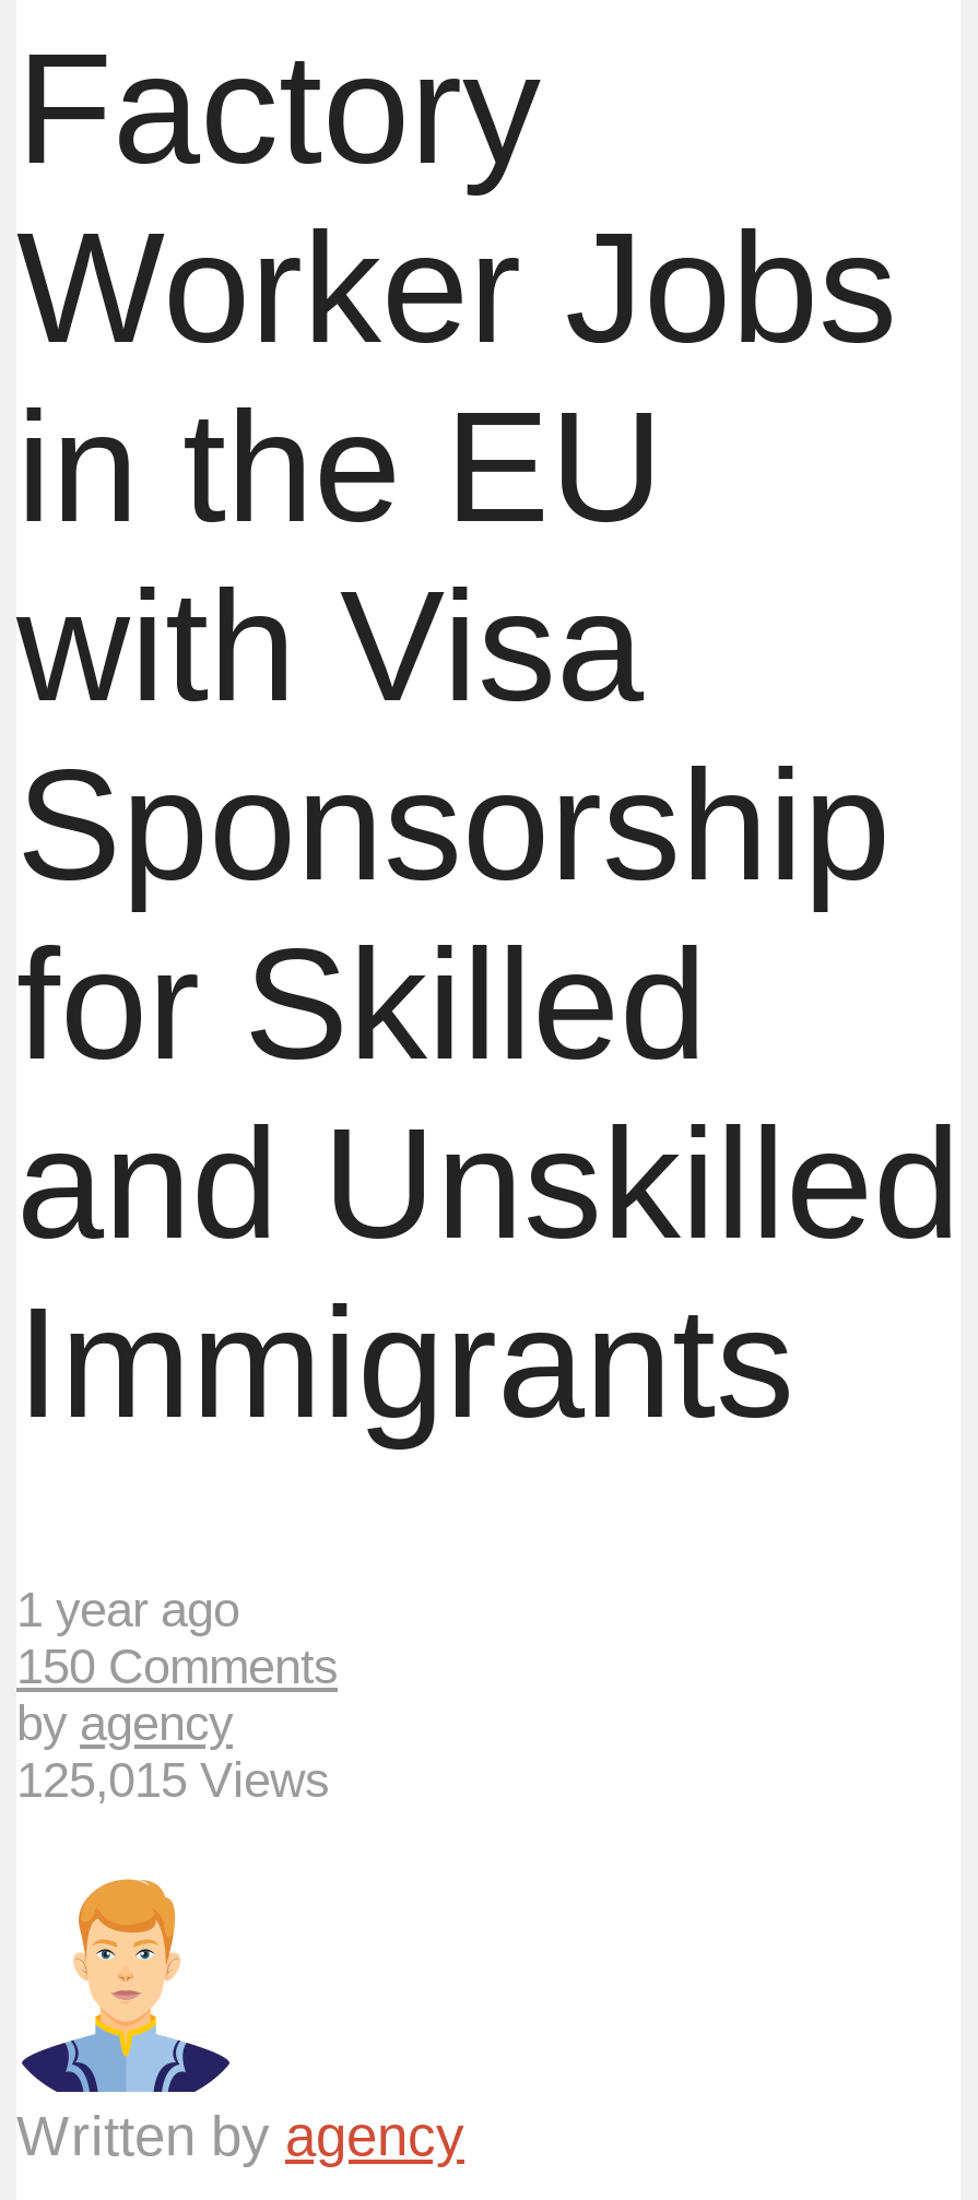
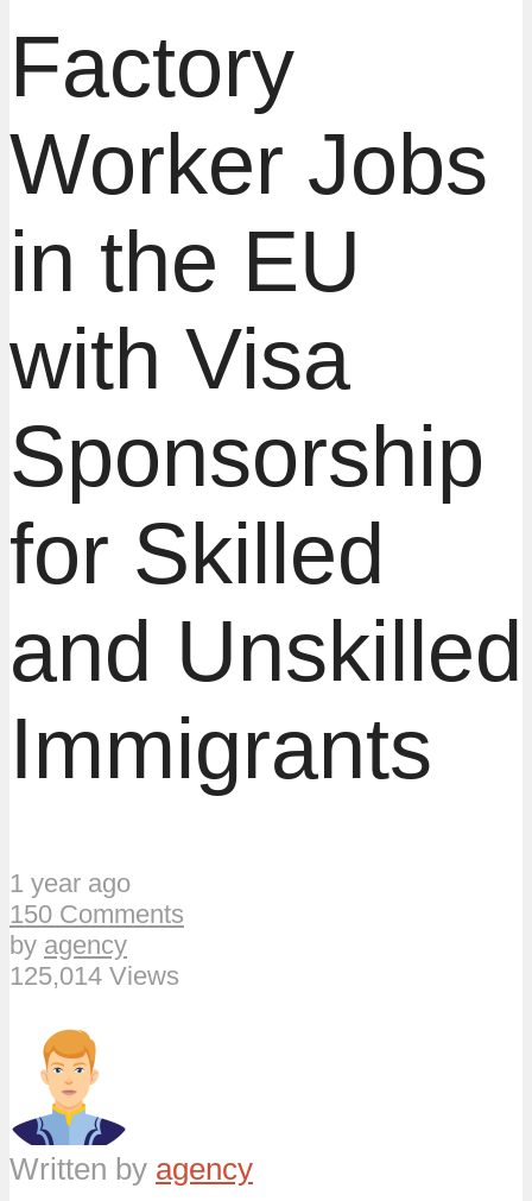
[16,1753,329,1807] 125,015 Views -> [9,961,179,990] 125,014 Views

